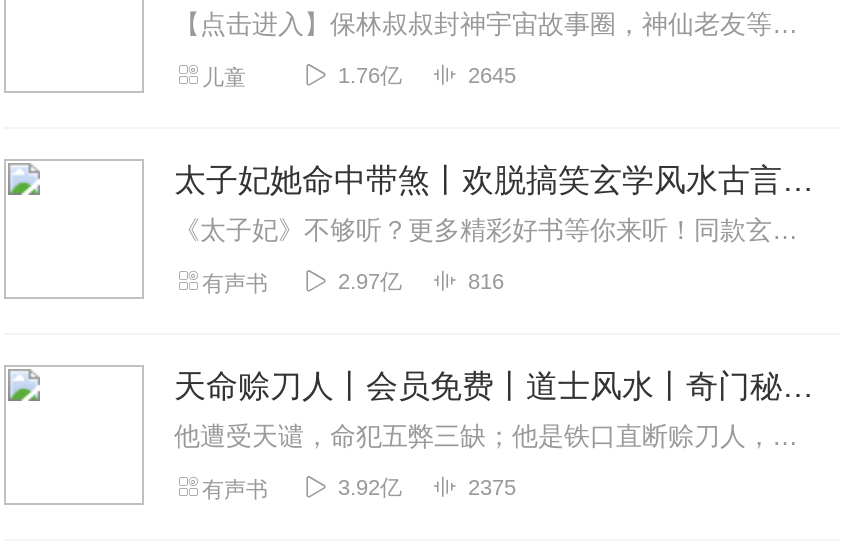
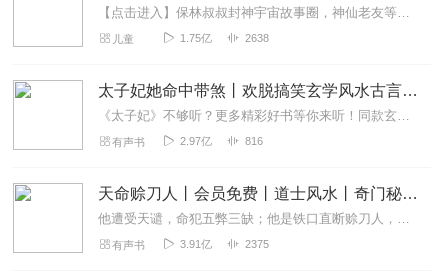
[338,63,402,87] 1.76亿 -> [180,32,212,44] 1.75亿
[468,63,516,87] 2645 -> [245,32,269,44] 2638
[338,475,402,499] 3.92亿 -> [180,238,212,250] 3.91亿

